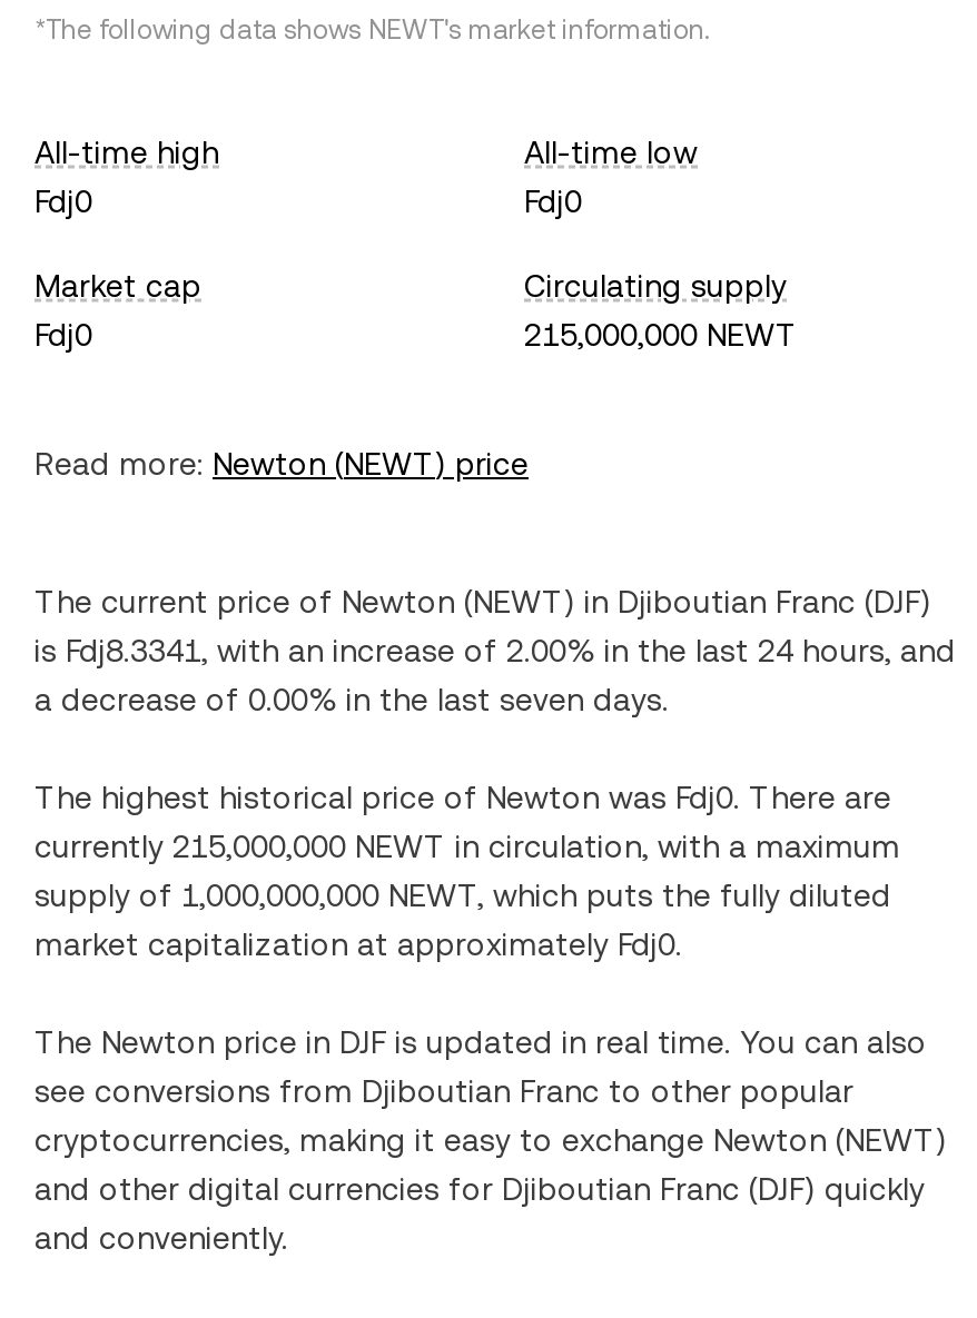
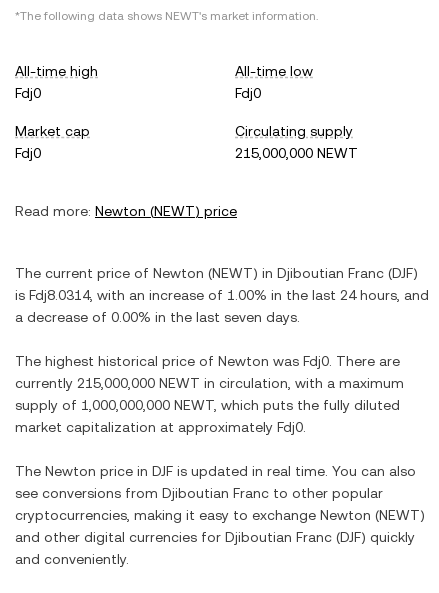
[34,633,956,668] is Fdj8.3341, with an increase of 2.00% in the last 24 hours, and -> [15,287,429,303] is Fdj8.0314, with an increase of 1.00% in the last 24 hours, and

